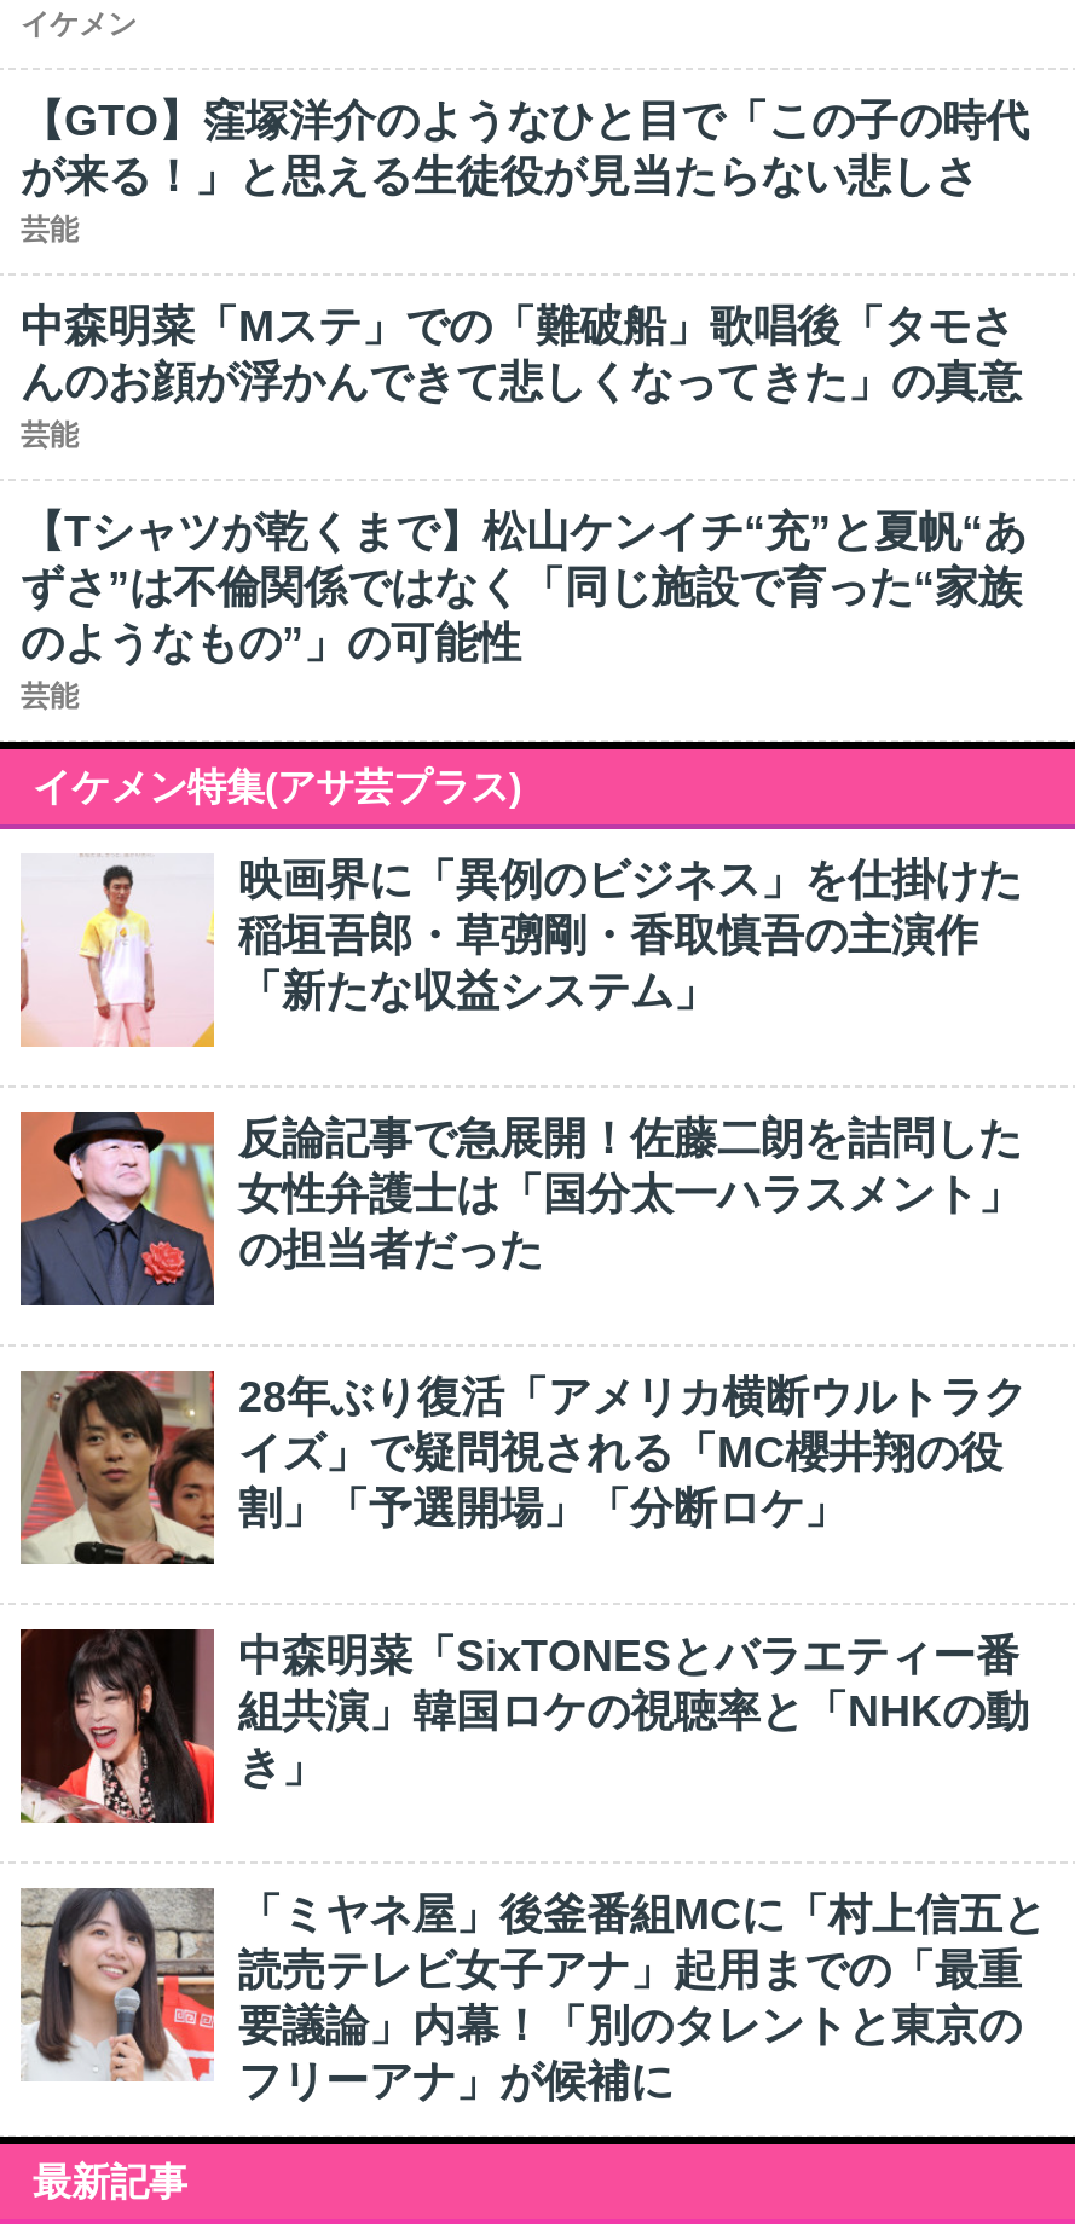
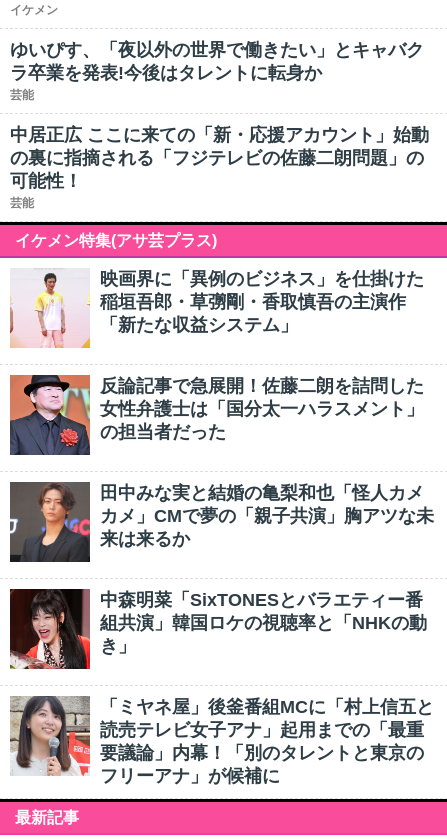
[21,97,1029,201] 【GTO】窪塚洋介のようなひと目で「この子の時代 | が来る！」と思える生徒役が見当たらない悲しさ -> [10,40,424,83] ゆいぴす、「夜以外の世界で働きたい」とキャバク | ラ卒業を発表!今後はタレントに転身か
[21,302,1027,667] 中森明菜「Mステ」での「難破船」歌唱後「タモさ | んのお顔が浮かんできて悲しくなってきた」の真意 | 芸能 | 【Tシャツが乾くまで】松山ケンイチ“充”と夏帆“あ | ずさ”は不倫関係ではなく「同じ施設で育った“家族 | のようなもの”」の可能性 -> [10,125,429,191] 中居正広 ここに来ての「新・応援アカウント」始動 | の裏に指摘される「フジテレビの佐藤二朗問題」の | 可能性！
[18,1371,1027,1567] [image] | 28年ぶり復活「アメリカ横断ウルトラク | イズ」で疑問視される「MC櫻井翔の役 | 割」「予選開場」「分断ロケ」 -> [9,482,434,563] [image] | 田中みな実と結婚の亀梨和也「怪人カメ | カメ」CMで夢の「親子共演」胸アツな未 | 来は来るか

